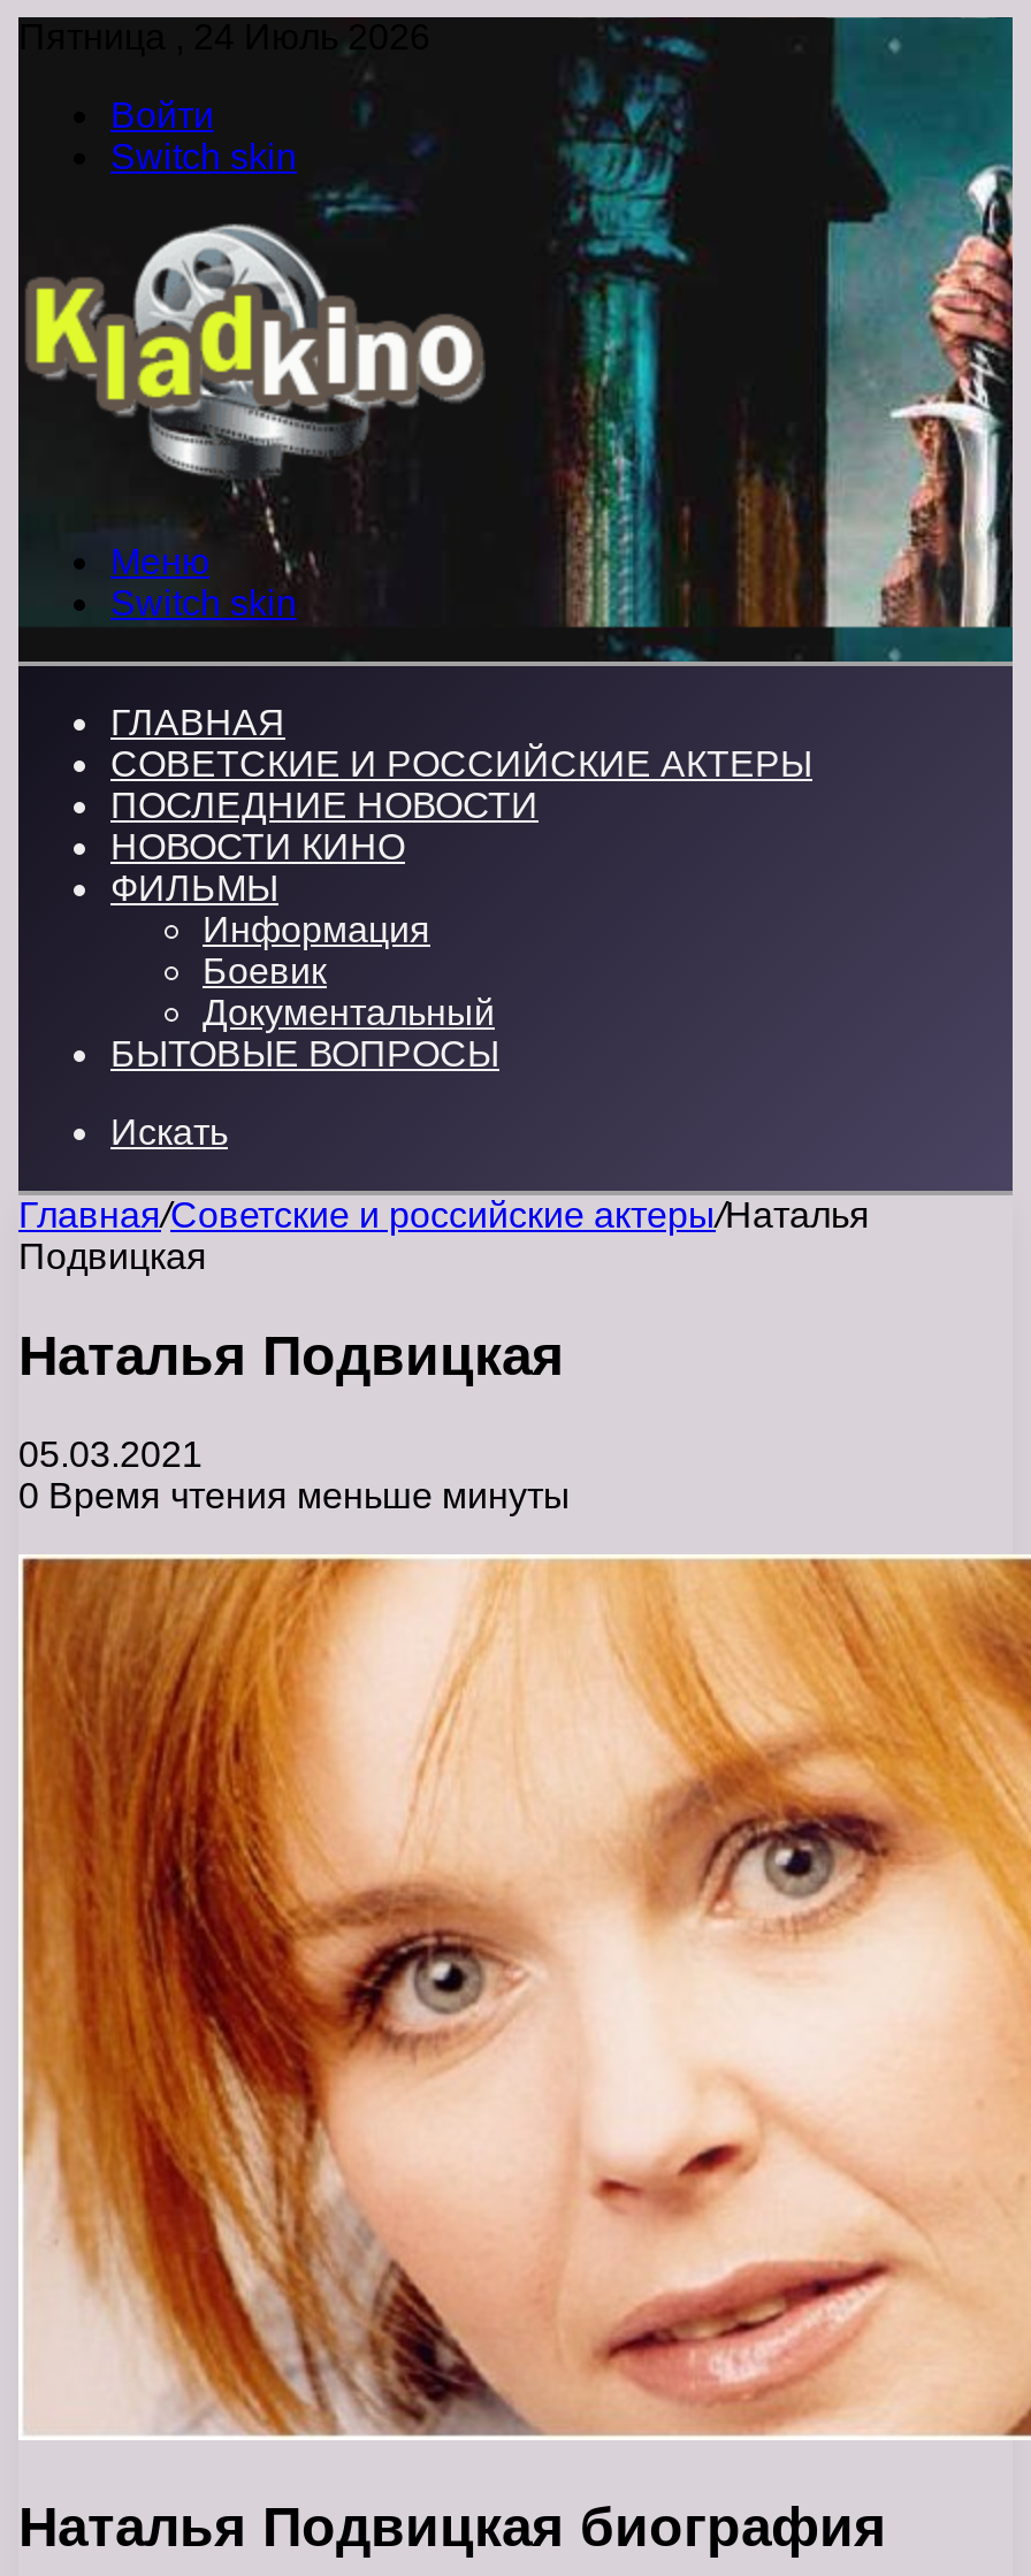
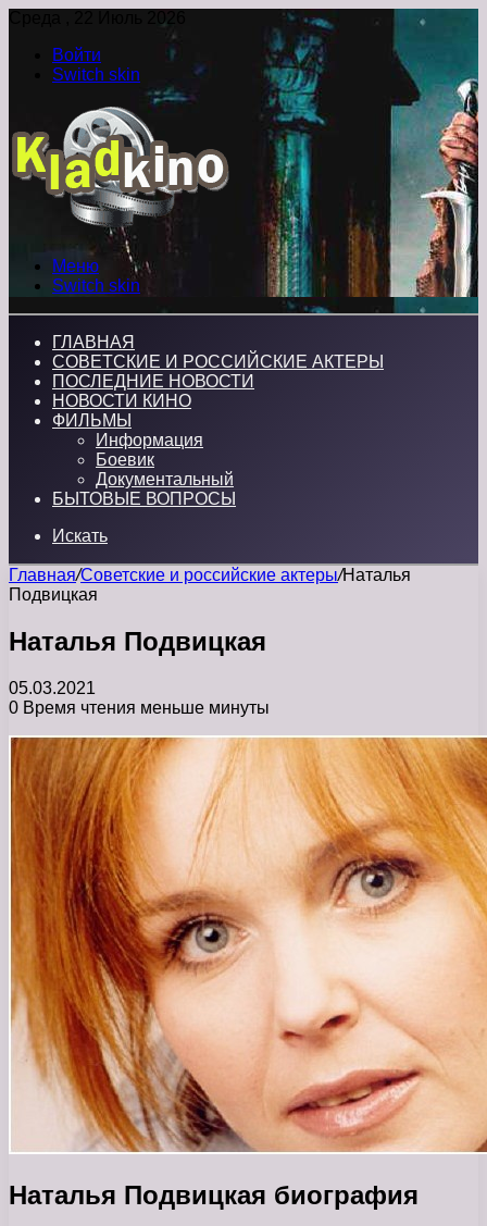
[18,17,430,56] Пятница , 24 Июль 2026 -> [9,9,186,27] Среда , 22 Июль 2026

